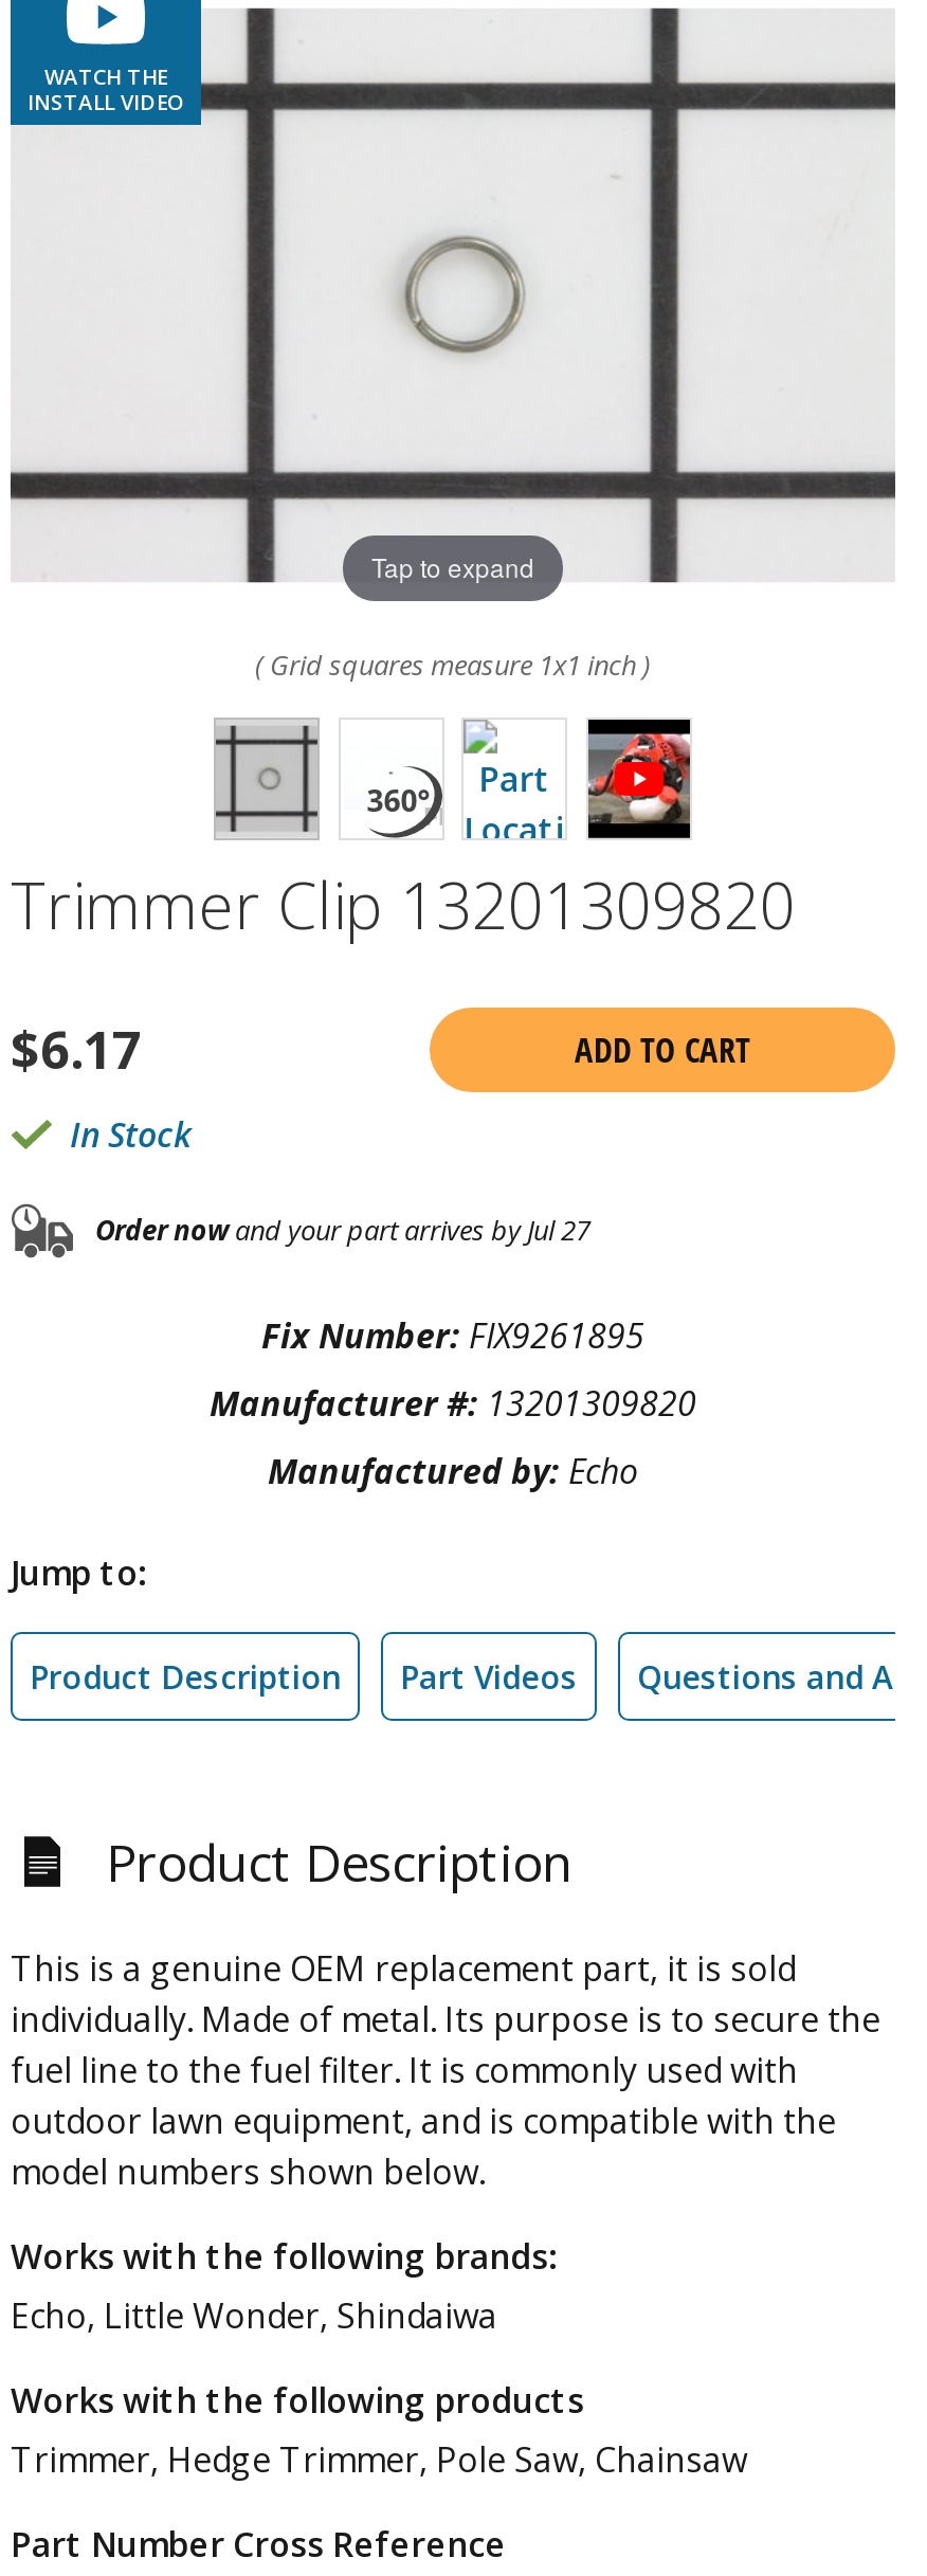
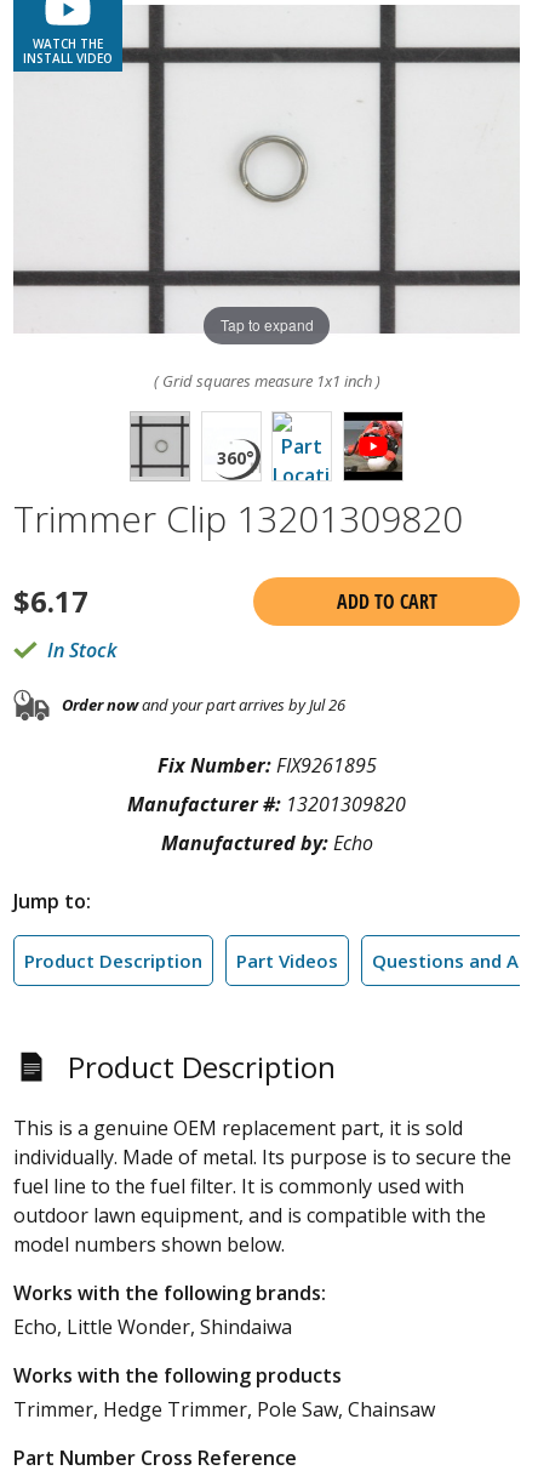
[95,1211,590,1249] Order nowand your part arrives by Jul 27 -> [62,694,345,716] Order nowand your part arrives by Jul 26

